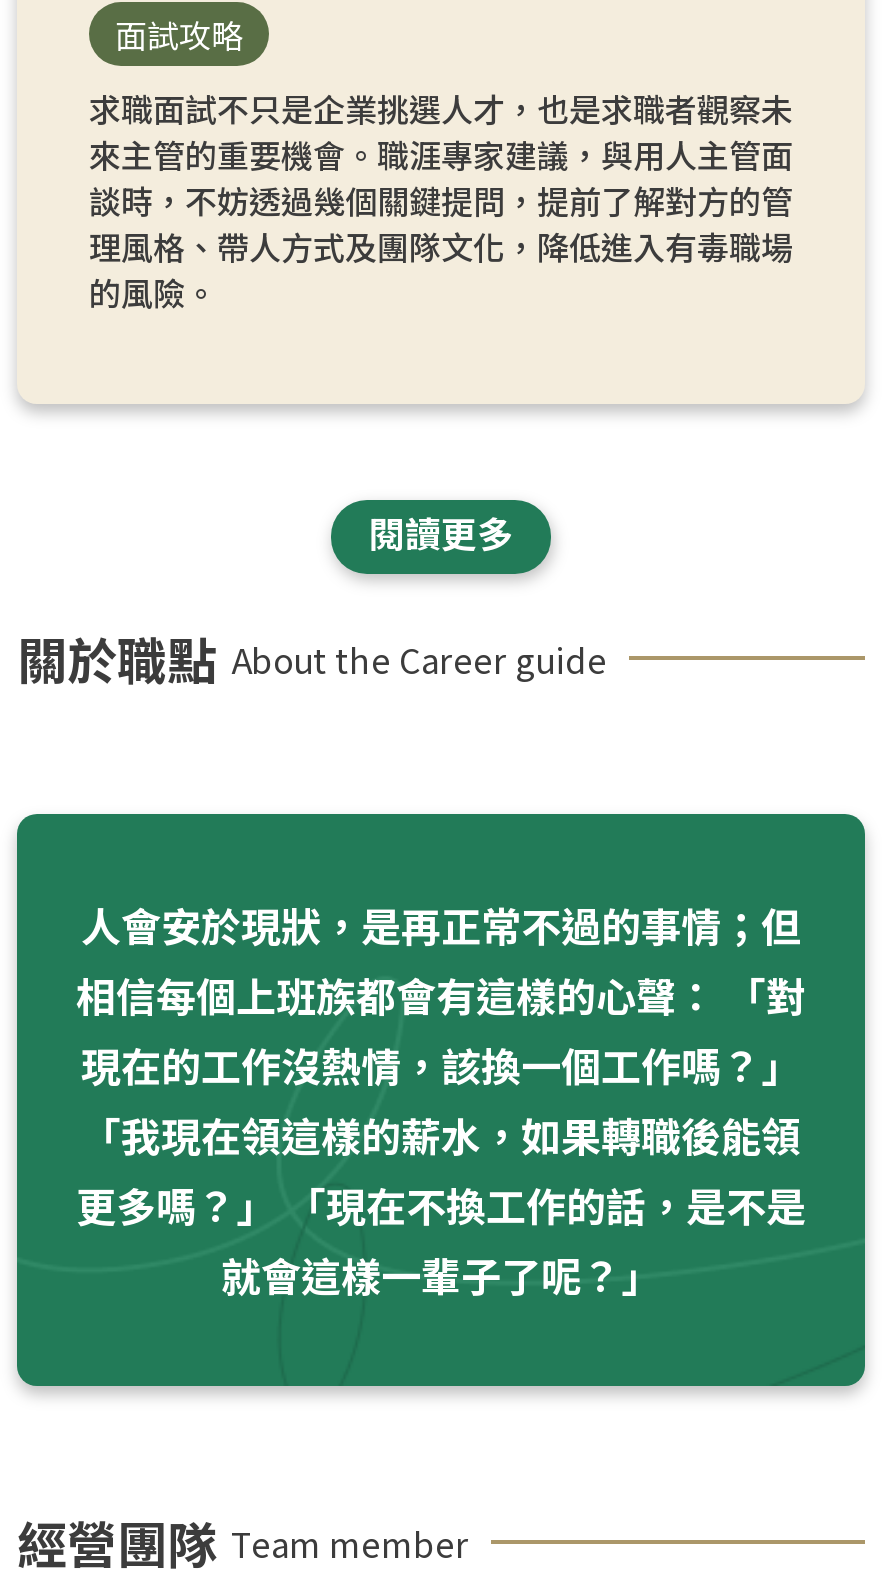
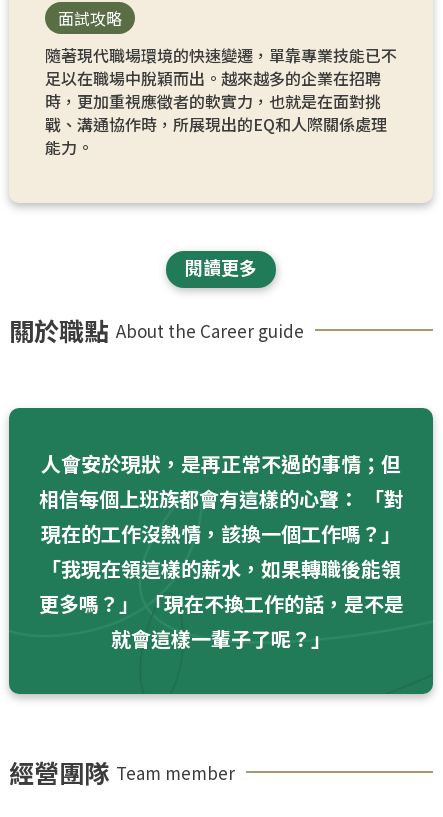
[89,84,793,316] 求職面試不只是企業挑選人才，也是求職者觀察未 | 來主管的重要機會。職涯專家建議，與用人主管面 | 談時，不妨透過幾個關鍵提問，提前了解對方的管 | 理風格、帶人方式及團隊文化，降低進入有毒職場 | 的風險。 -> [45,43,397,159] 隨著現代職場環境的快速變遷，單靠專業技能已不 | 足以在職場中脫穎而出。越來越多的企業在招聘 | 時，更加重視應徵者的軟實力，也就是在面對挑 | 戰、溝通協作時，所展現出的EQ和人際關係處理 | 能力。

